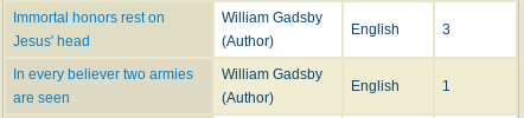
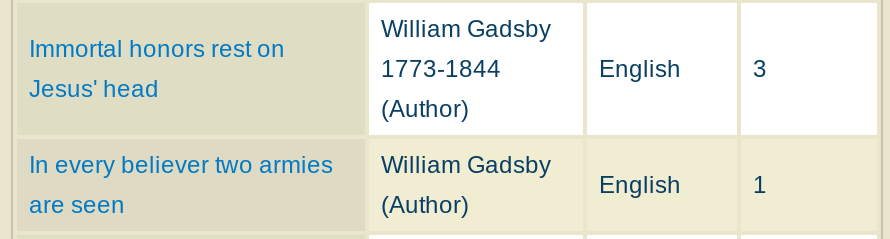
none -> [381,56,501,84] 1773-1844

